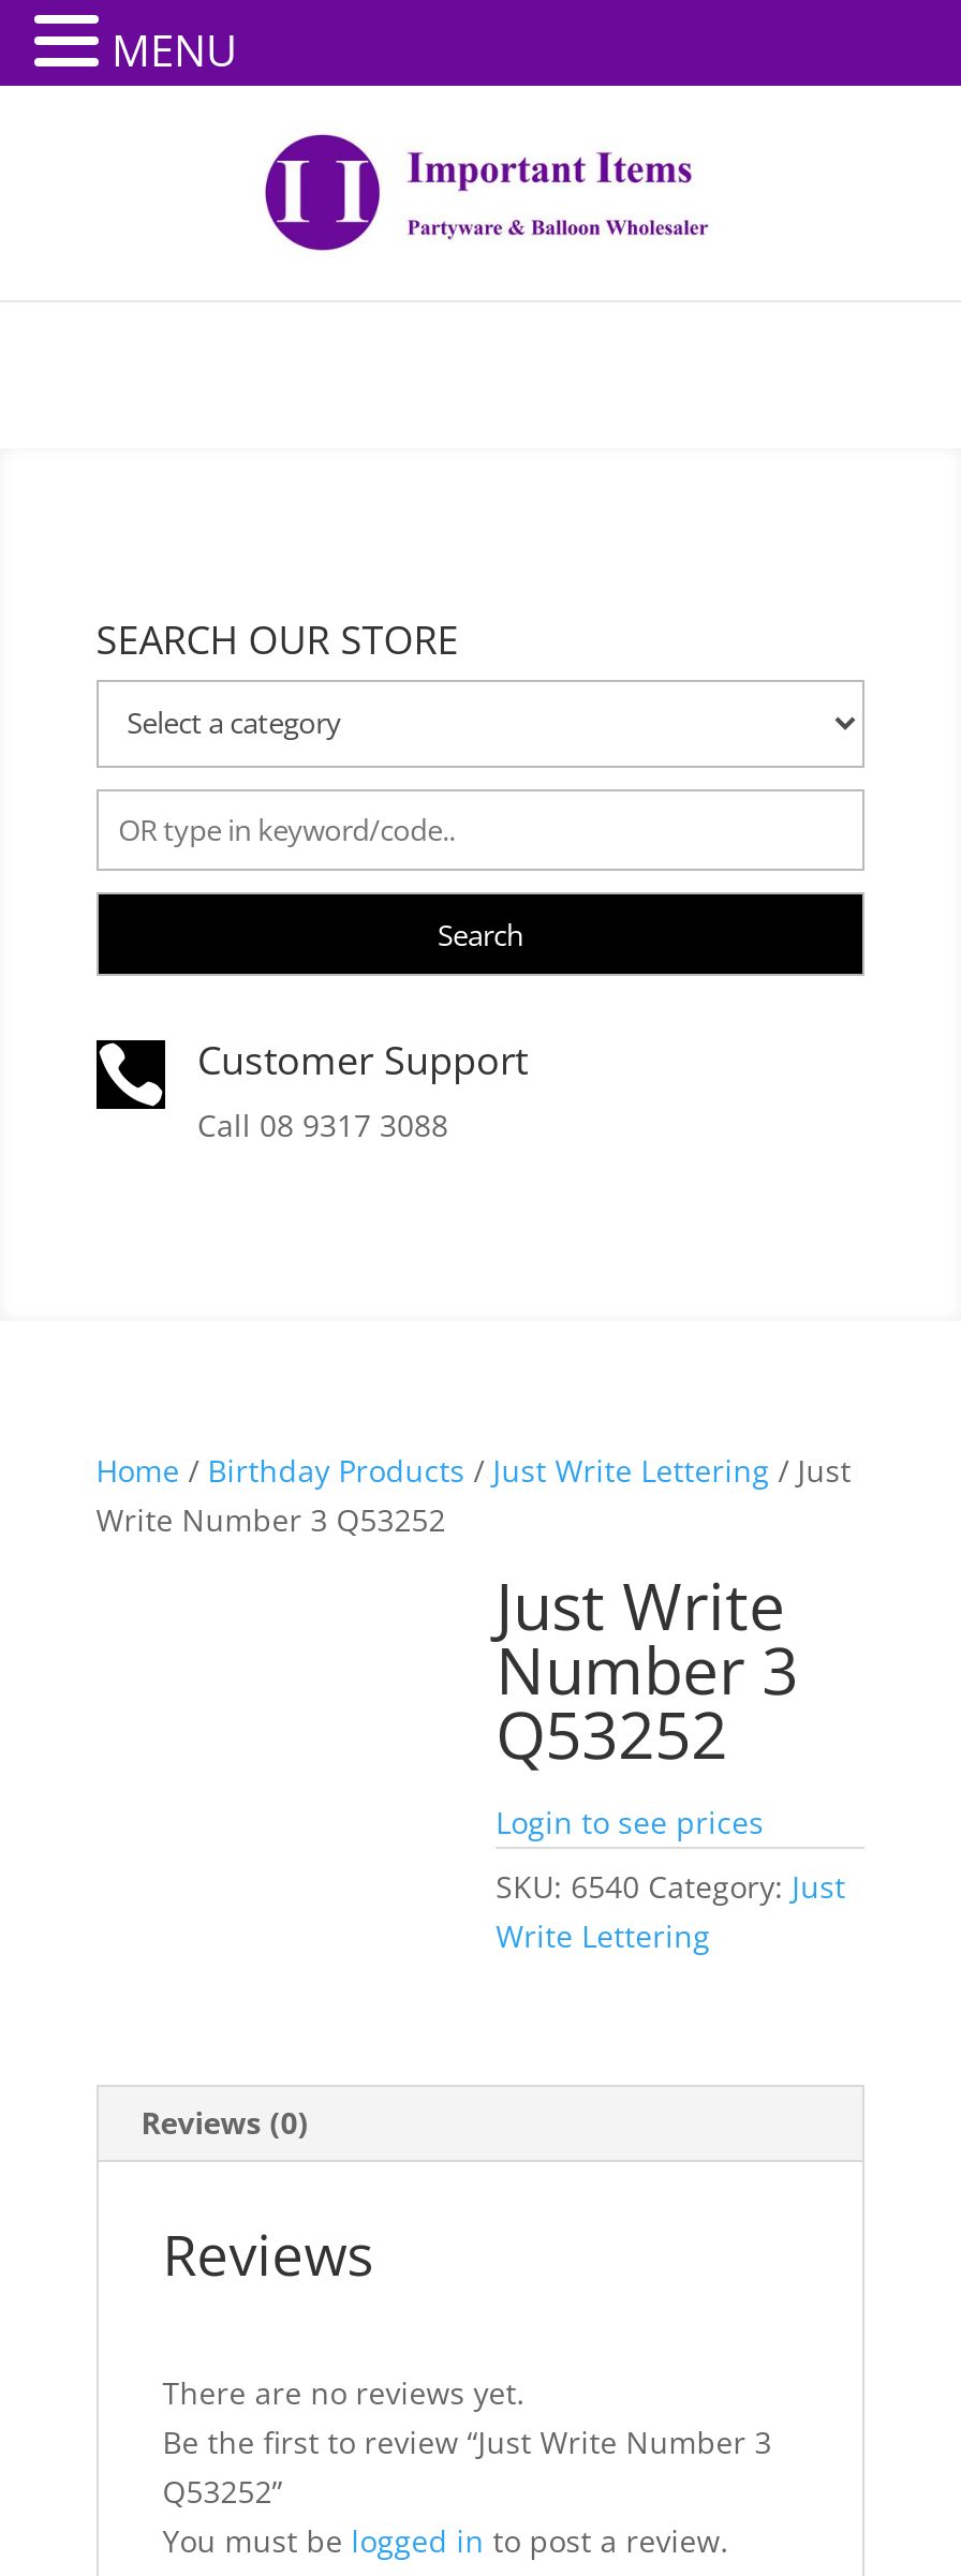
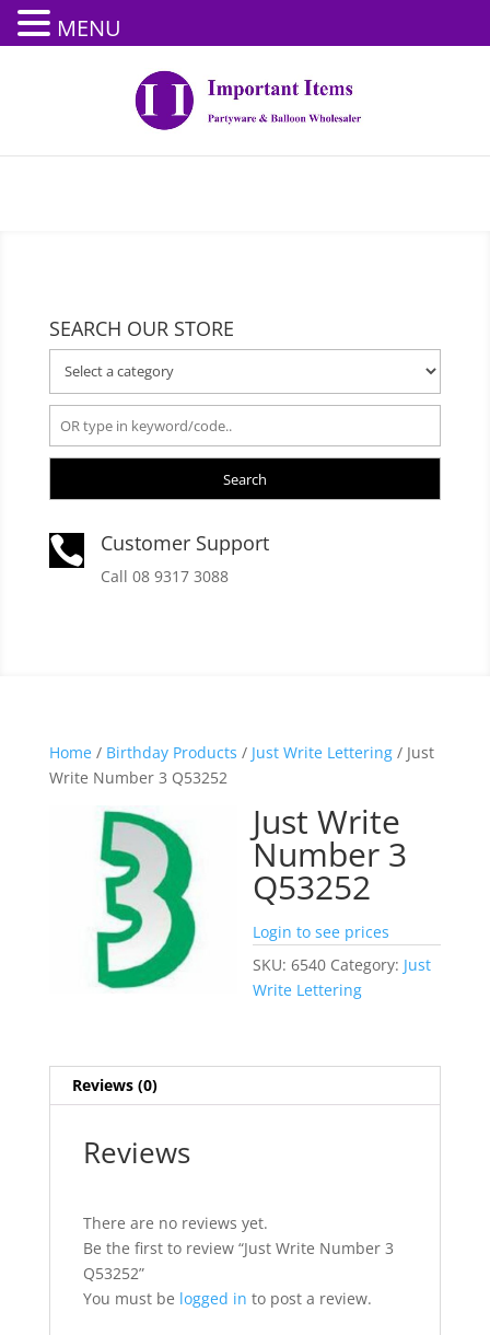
none -> [95,810,197,990] [image]

